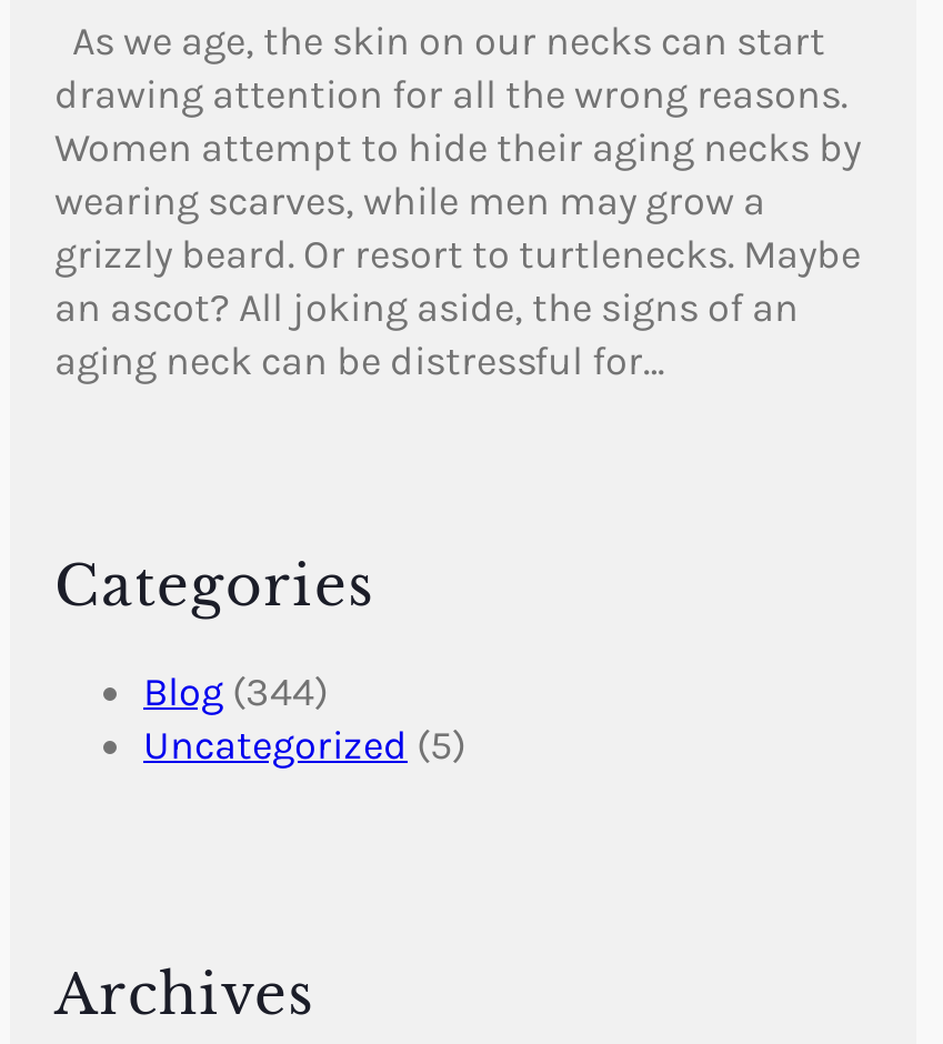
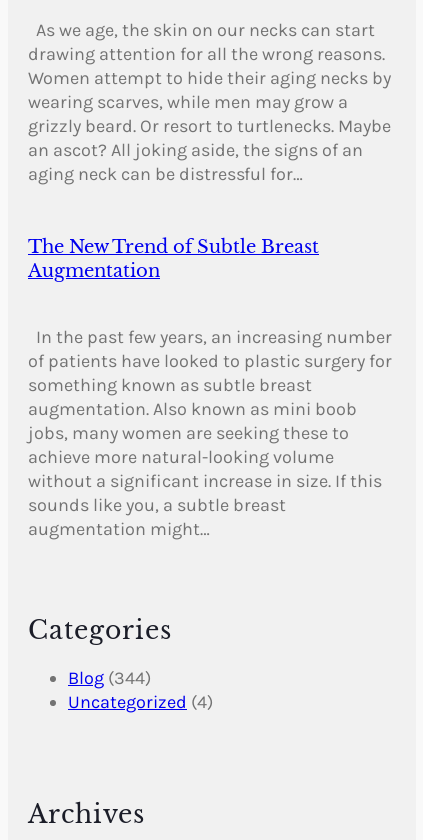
none -> [28,236,392,540] The New Trend of Subtle Breast | Augmentation | In the past few years, an increasing number | of patients have looked to plastic surgery for | something known as subtle breast | augmentation. Also known as mini boob | jobs, many women are seeking these to | achieve more natural-looking volume | without a significant increase in size. If this | sounds like you, a subtle breast | augmentation might…
[143,720,465,769] Uncategorized (5) -> [68,691,213,713] Uncategorized (4)

